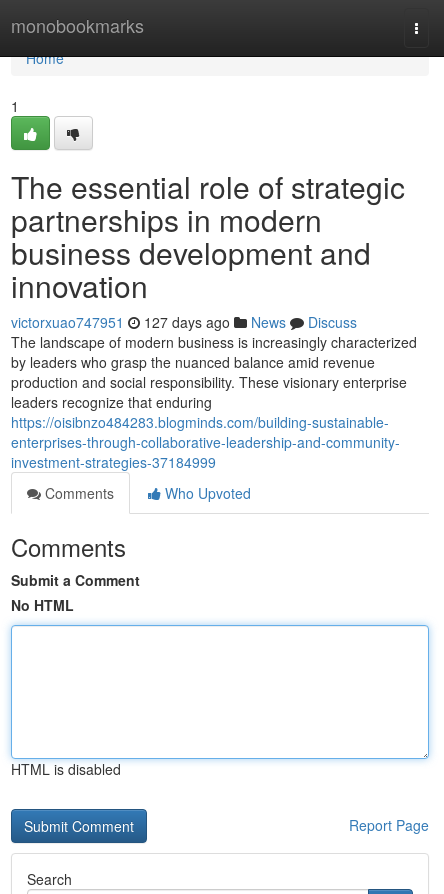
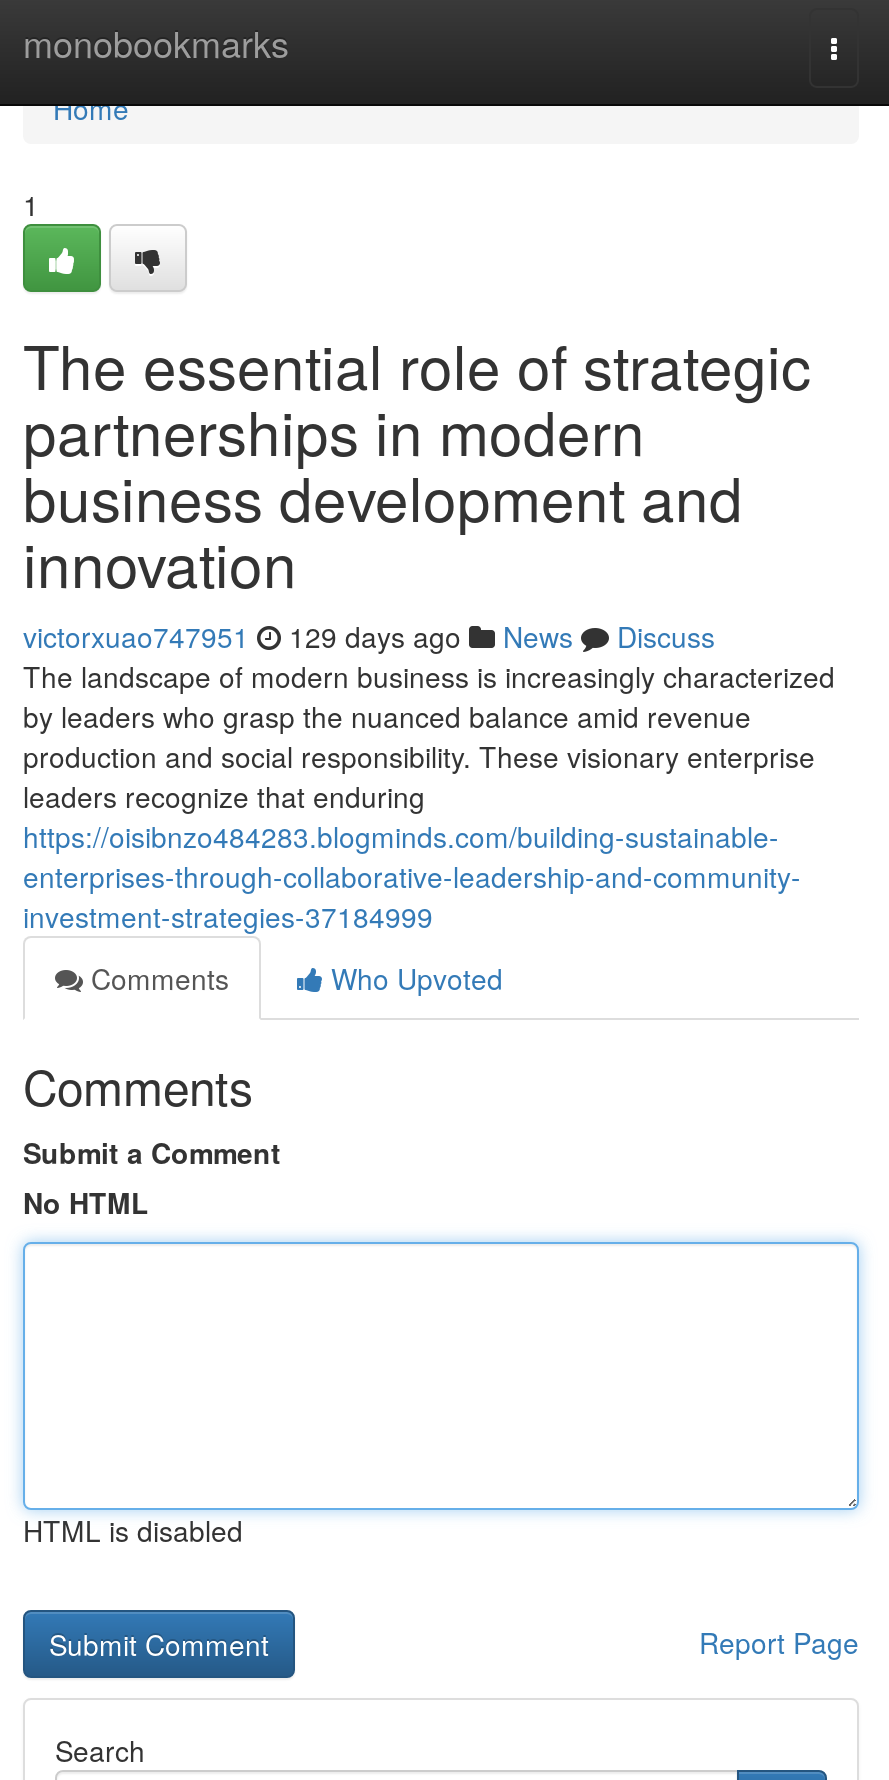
[11,312,357,332] victorxuao747951 127 days ago News Discuss -> [23,616,715,656] victorxuao747951 129 days ago News Discuss

